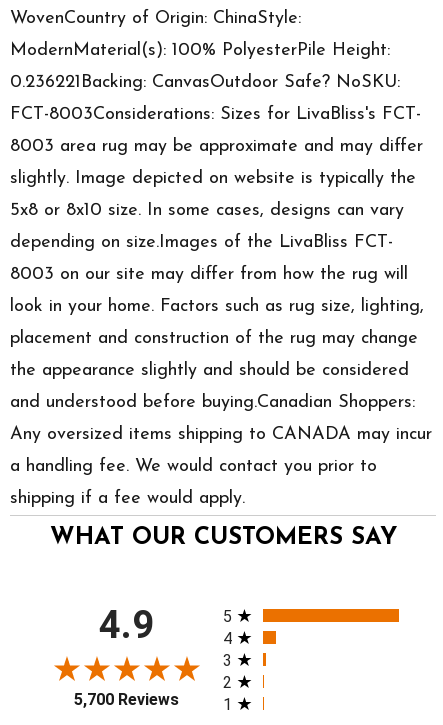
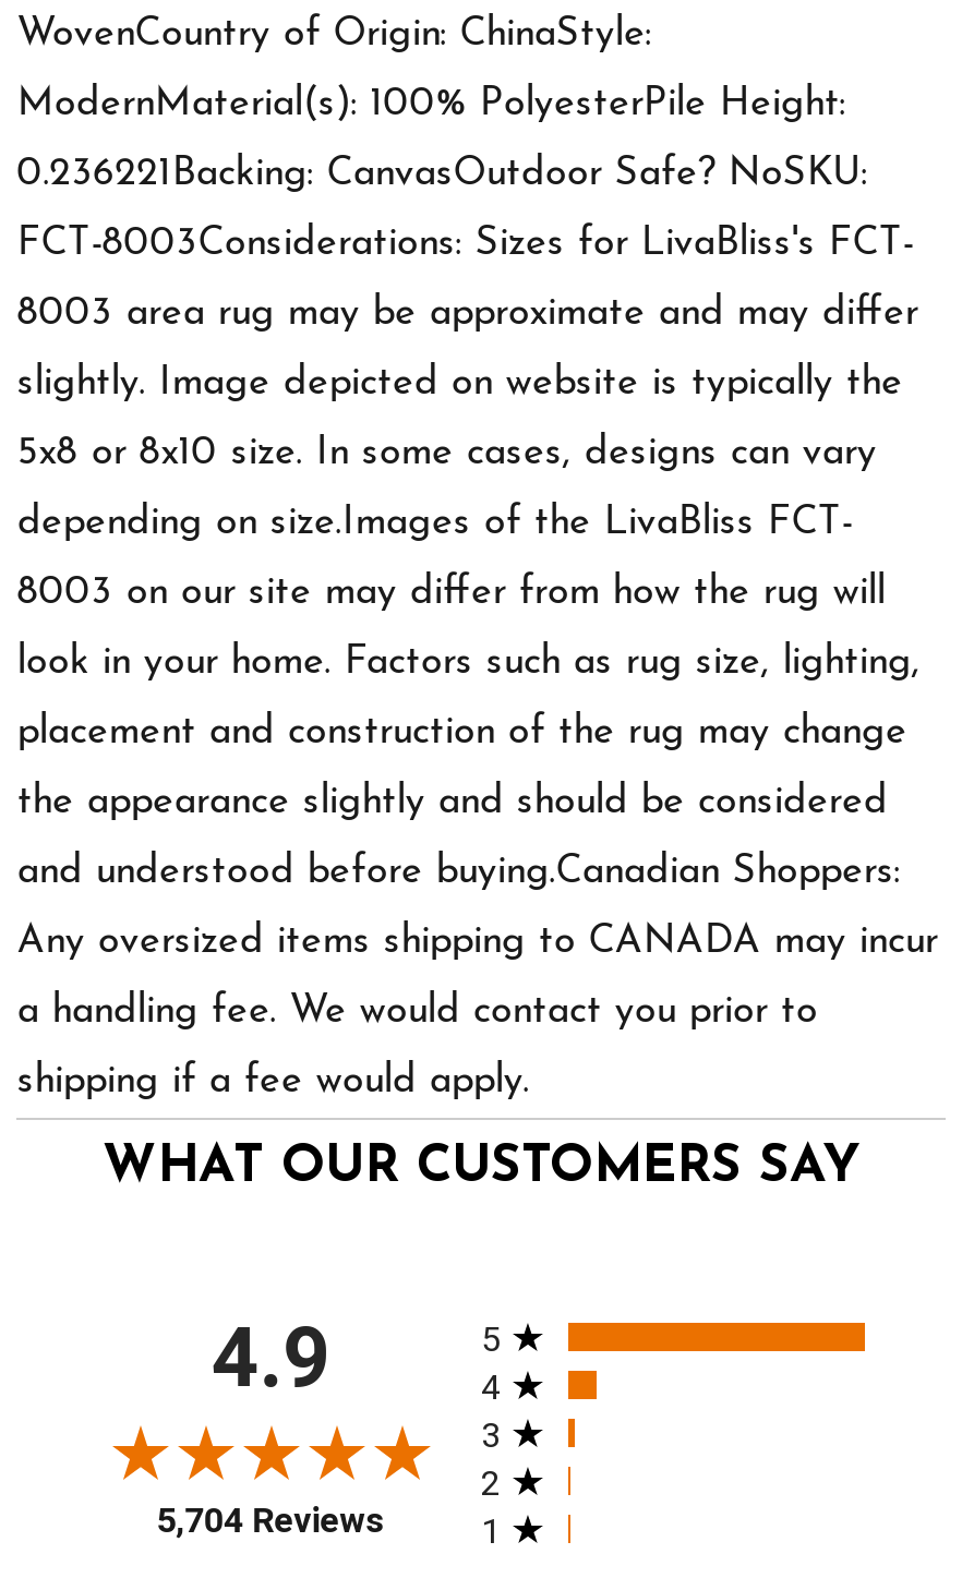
[74,690,179,709] 5,700 Reviews -> [156,1499,385,1540] 5,704 Reviews

